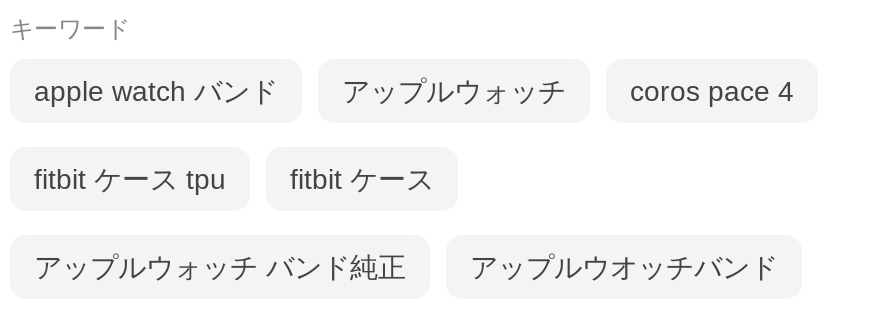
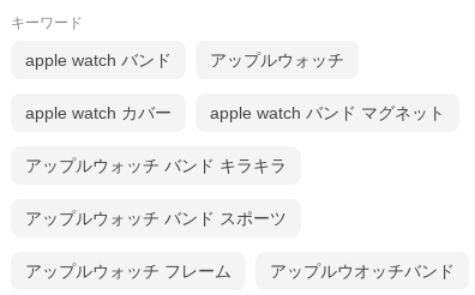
[34,76,794,284] coros pace 4 | fitbit ケース tpu | fitbit ケース | アップルウォッチ バンド純正 -> [25,103,445,281] apple watch カバー | apple watch バンド マグネット | アップルウォッチ バンド キラキラ | アップルウォッチ バンド スポーツ | アップルウォッチ フレーム

